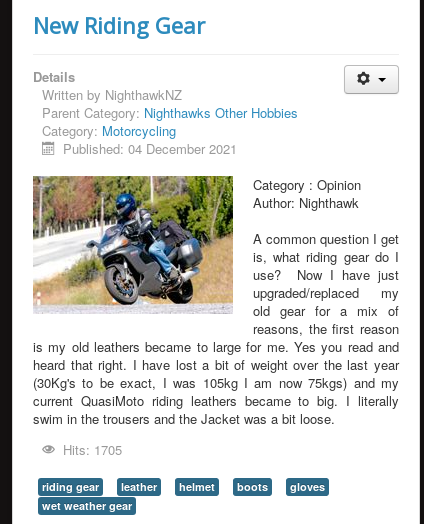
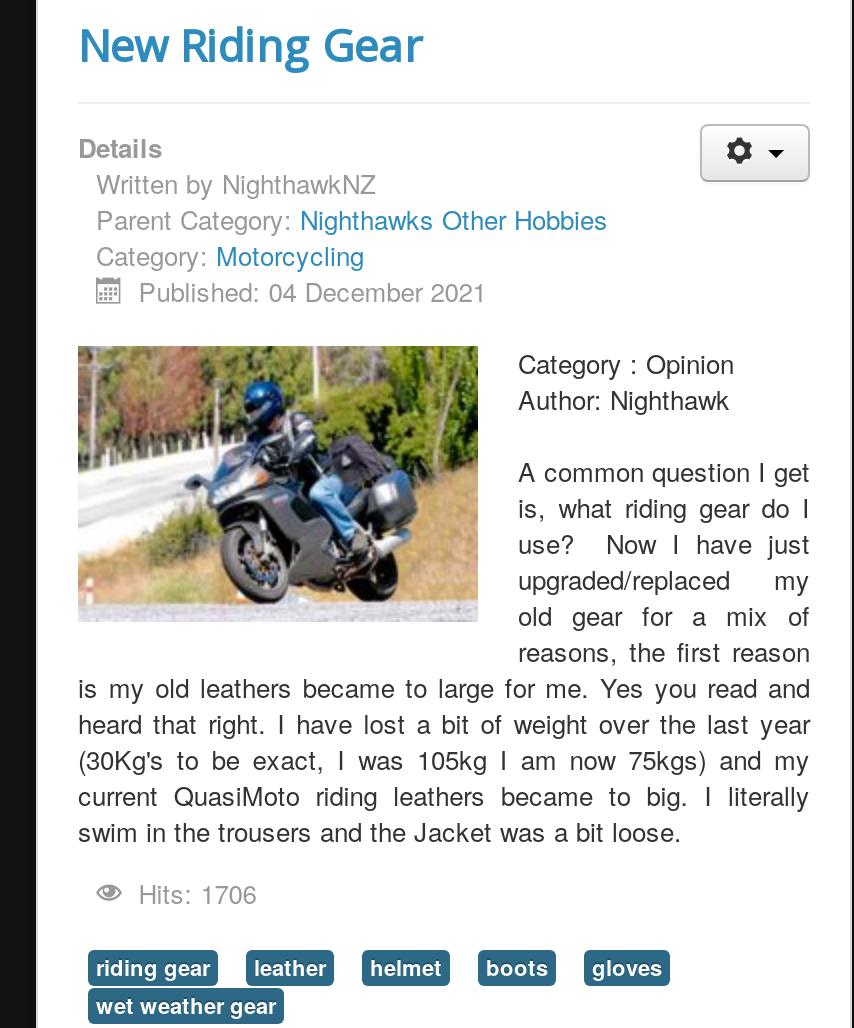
[63,440,122,459] Hits: 1705 -> [138,873,256,911] Hits: 1706

